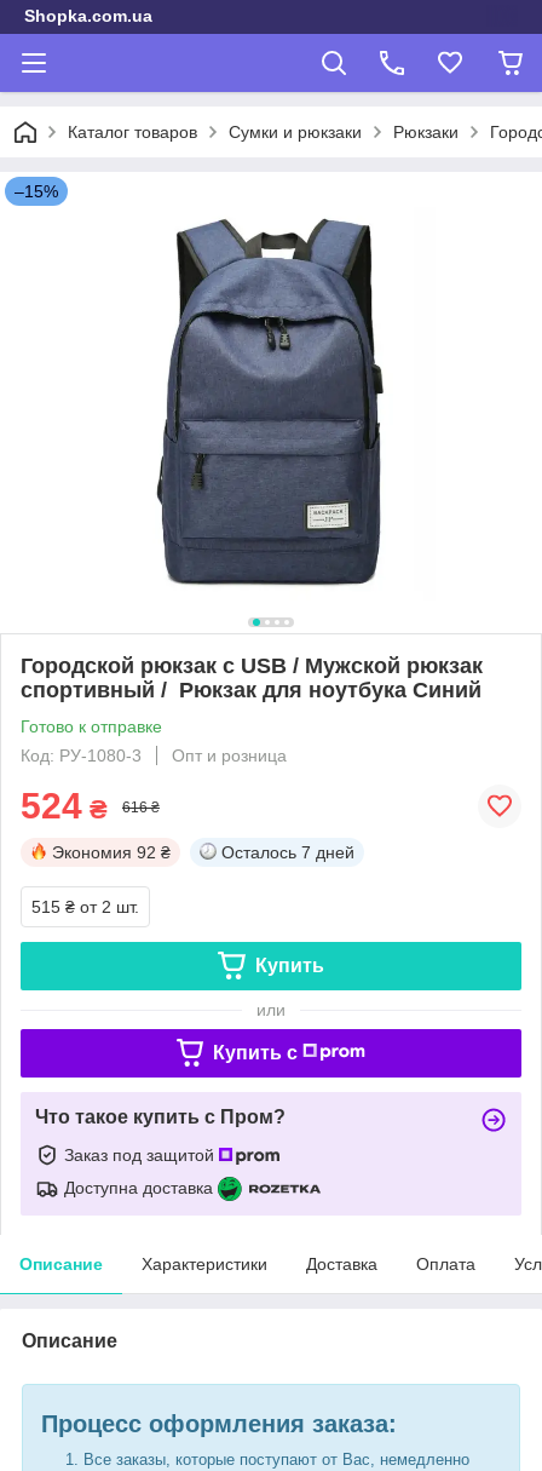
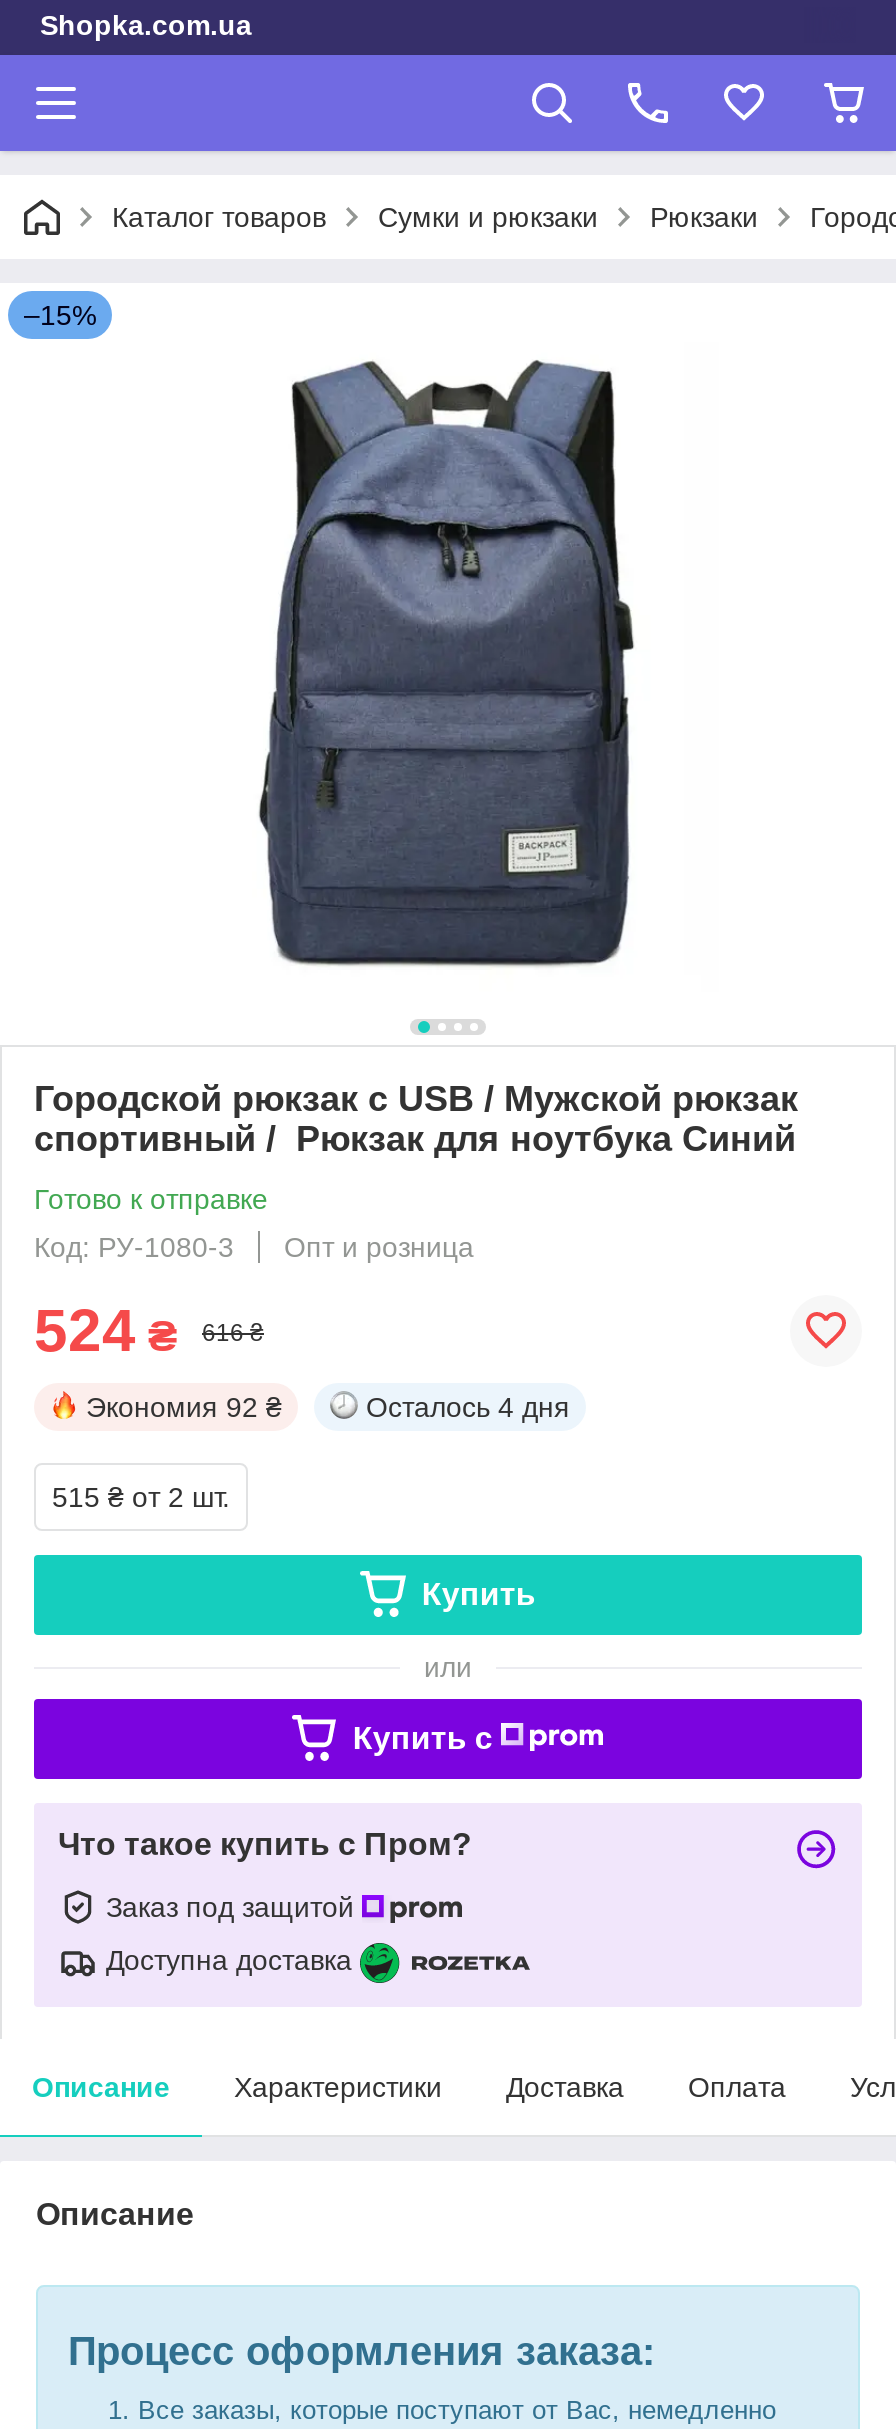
[221,842,354,862] Осталось 7 дней -> [366,1391,570,1423] Осталось 4 дня

